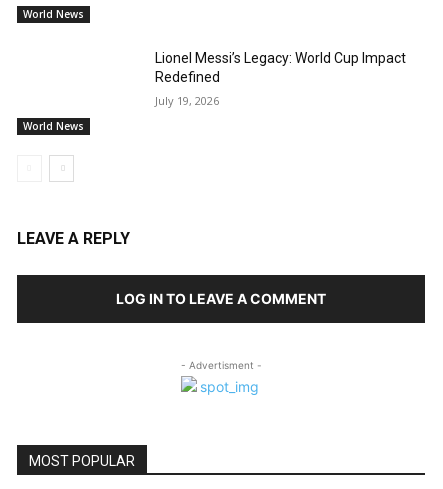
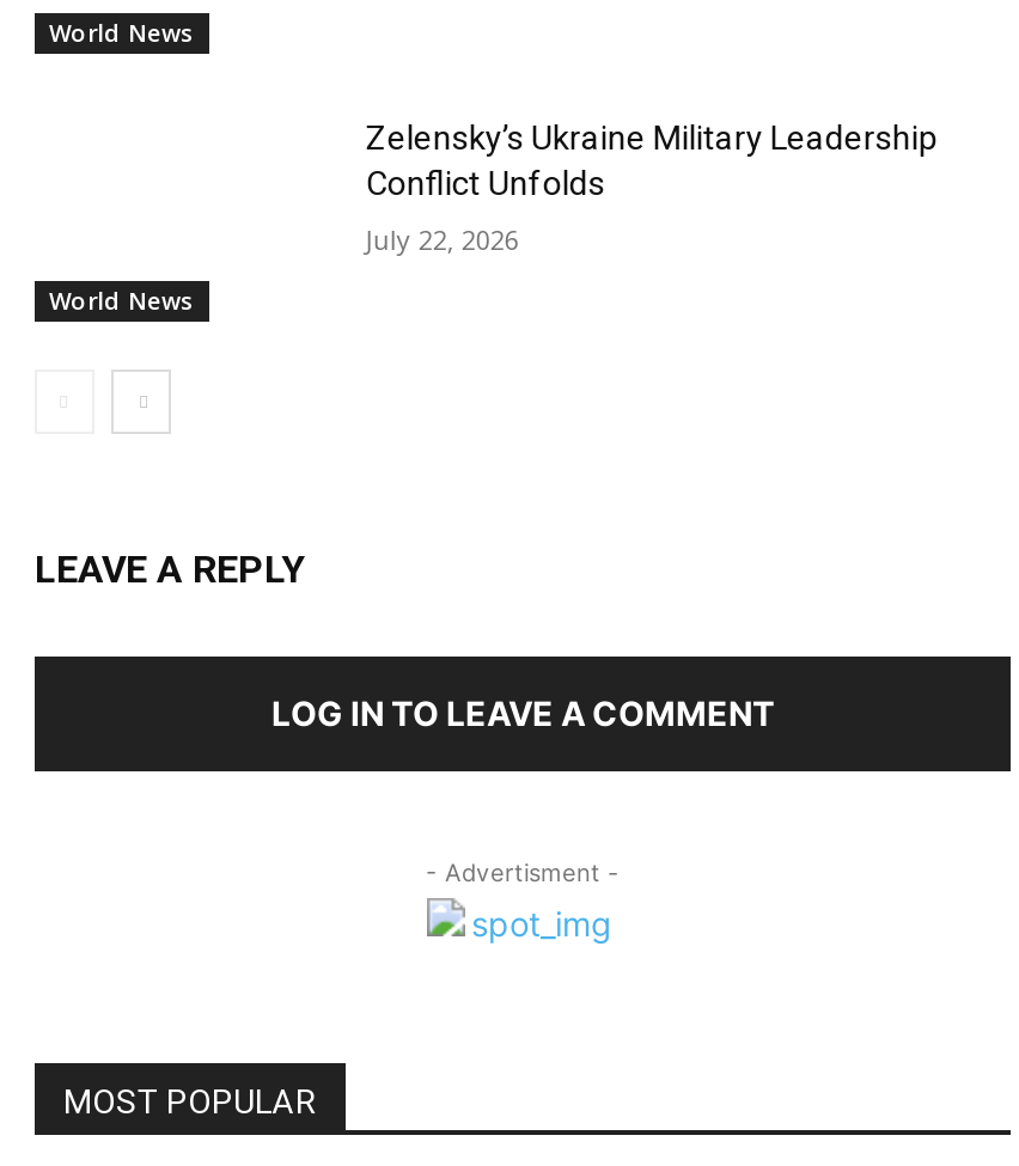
[155,50,406,85] Lionel Messi’s Legacy: World Cup Impact | Redefined -> [366,119,937,203] Zelensky’s Ukraine Military Leadership | Conflict Unfolds
[155,93,219,108] July 19, 2026 -> [366,222,519,258] July 22, 2026

